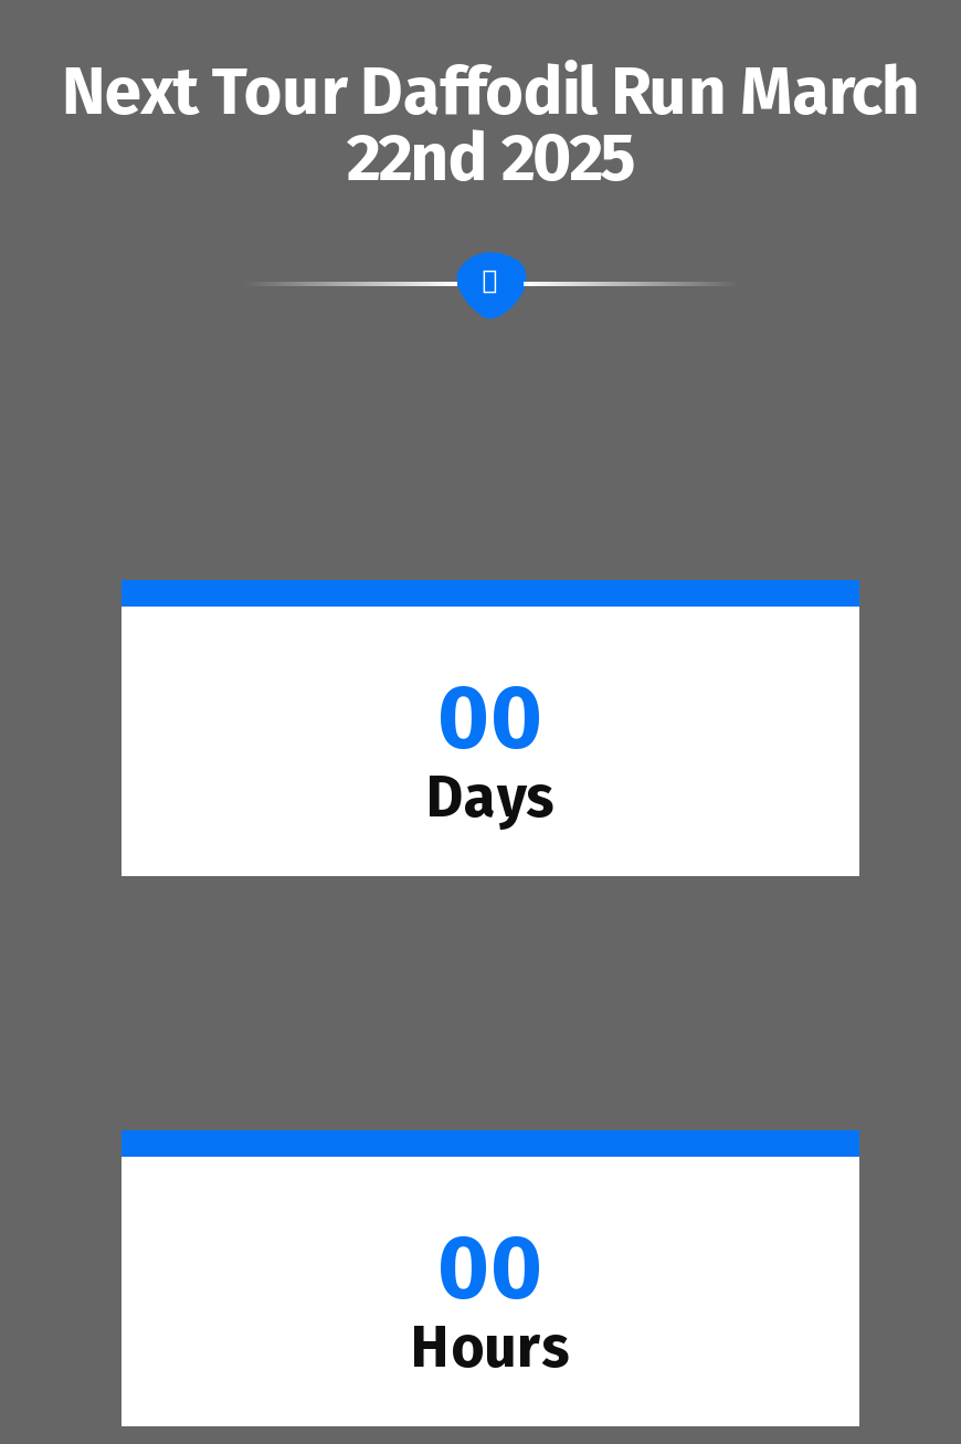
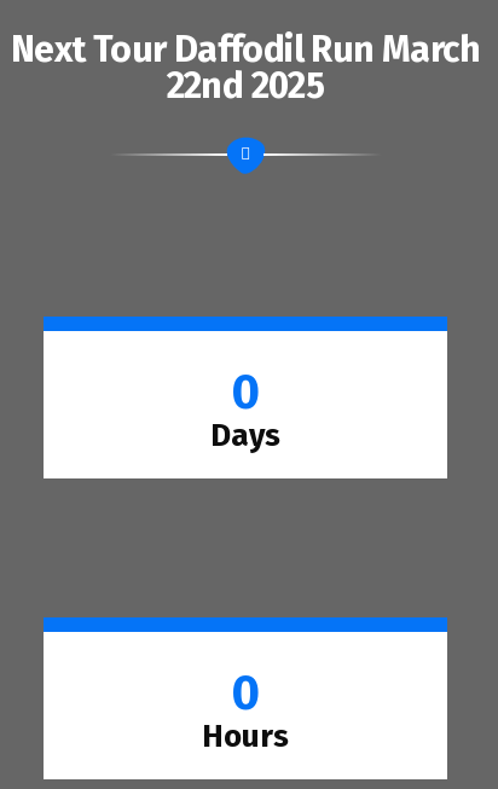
[437,666,543,772] 00 -> [231,364,260,422] 0
[437,1216,543,1322] 00 -> [231,665,260,723] 0

